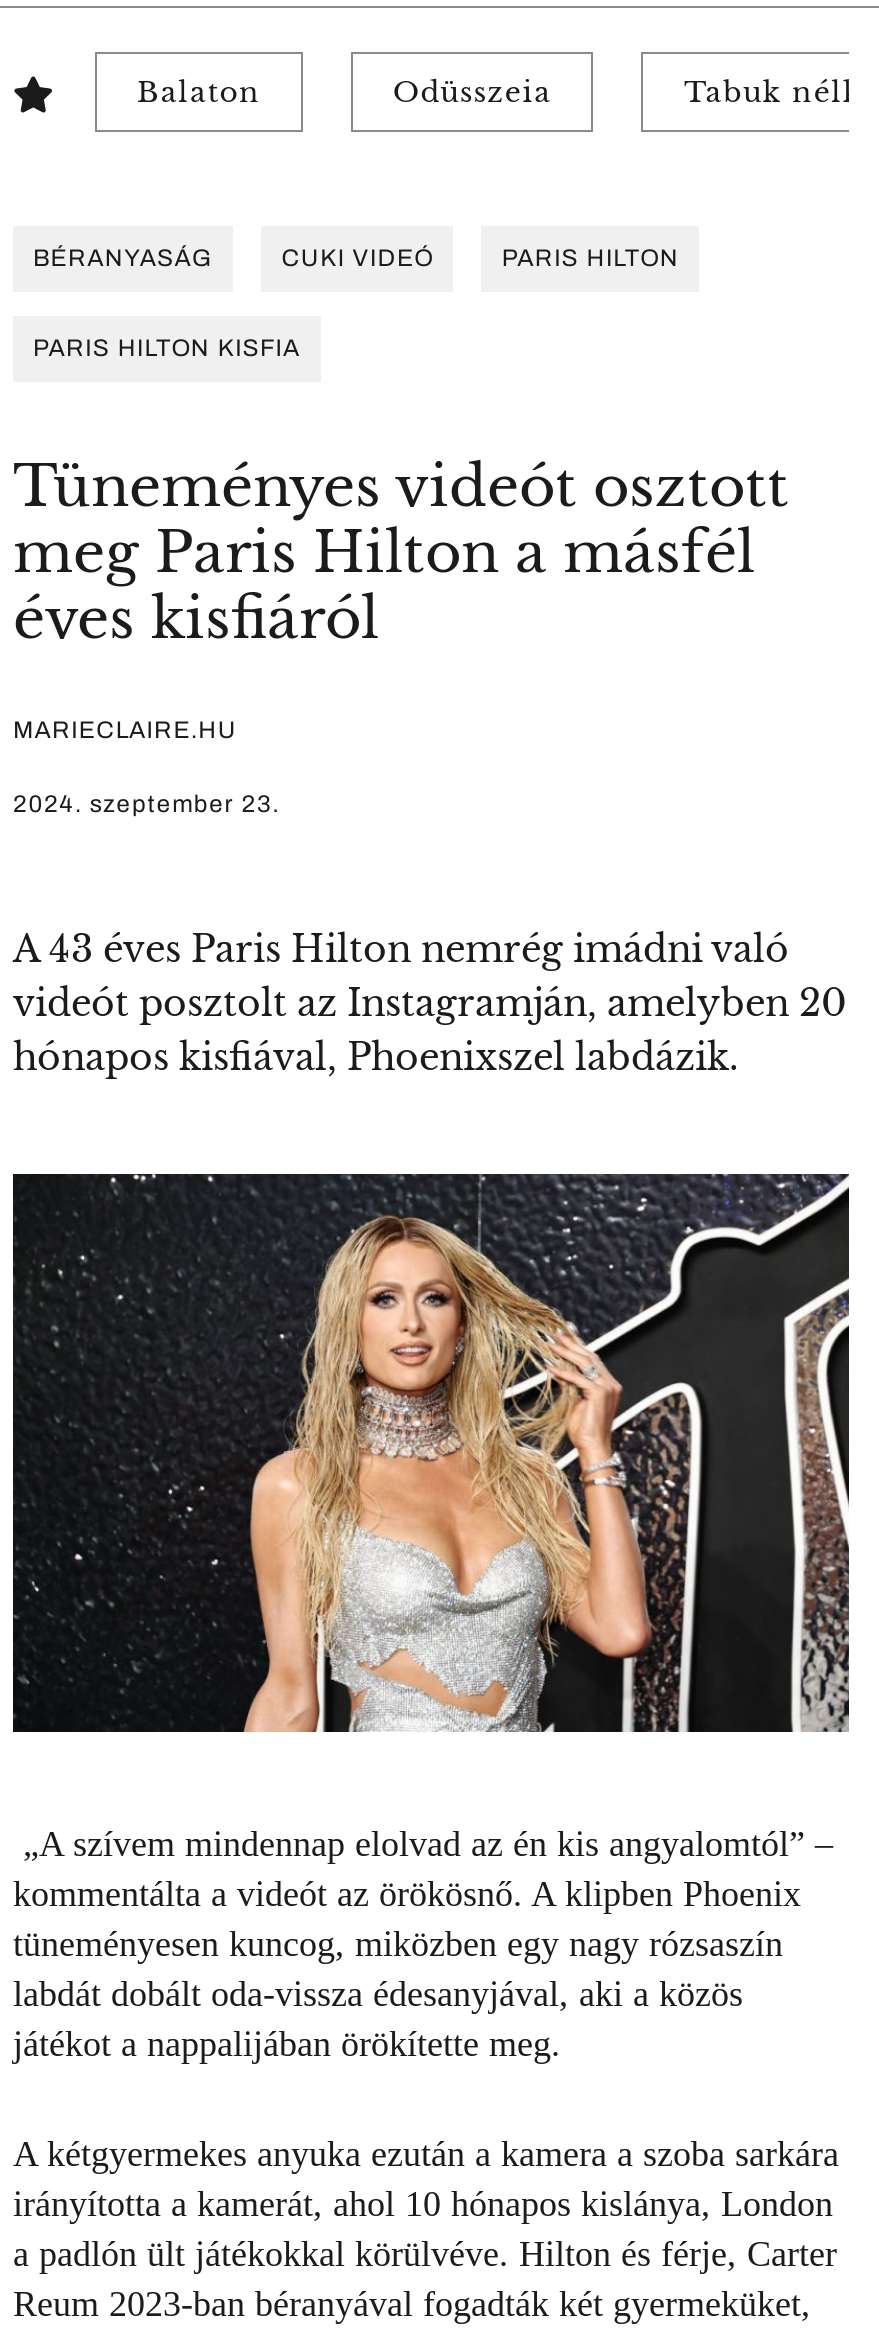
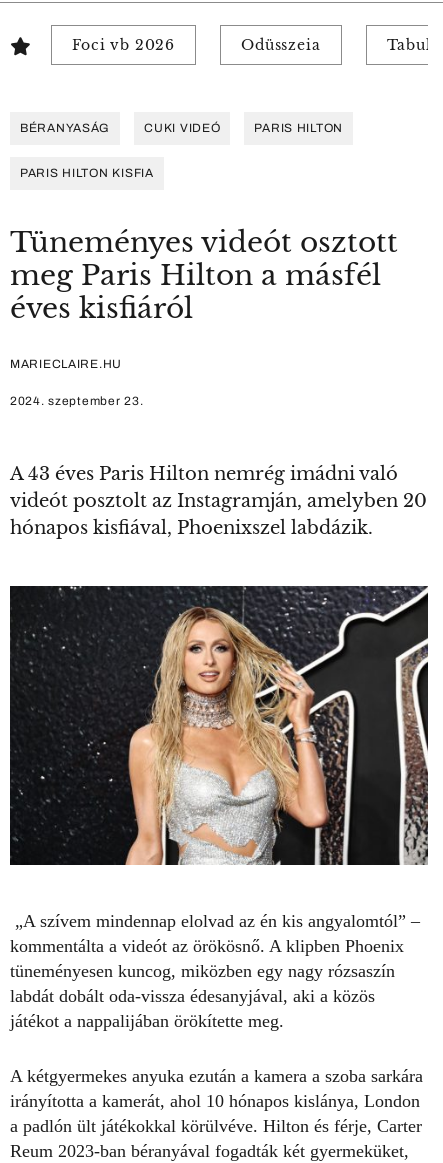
[137,74,261,110] Balaton -> [72,36,175,54] Foci vb 2026

